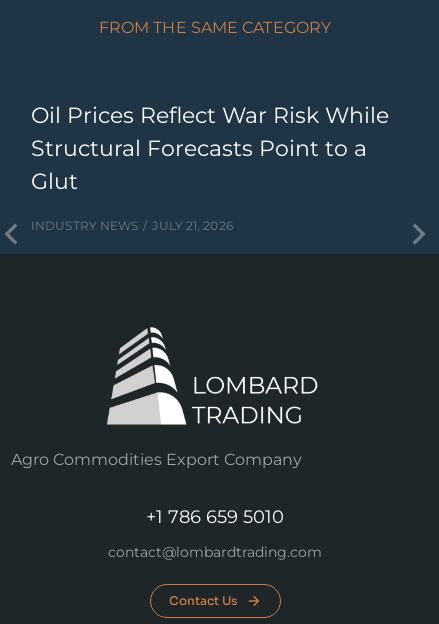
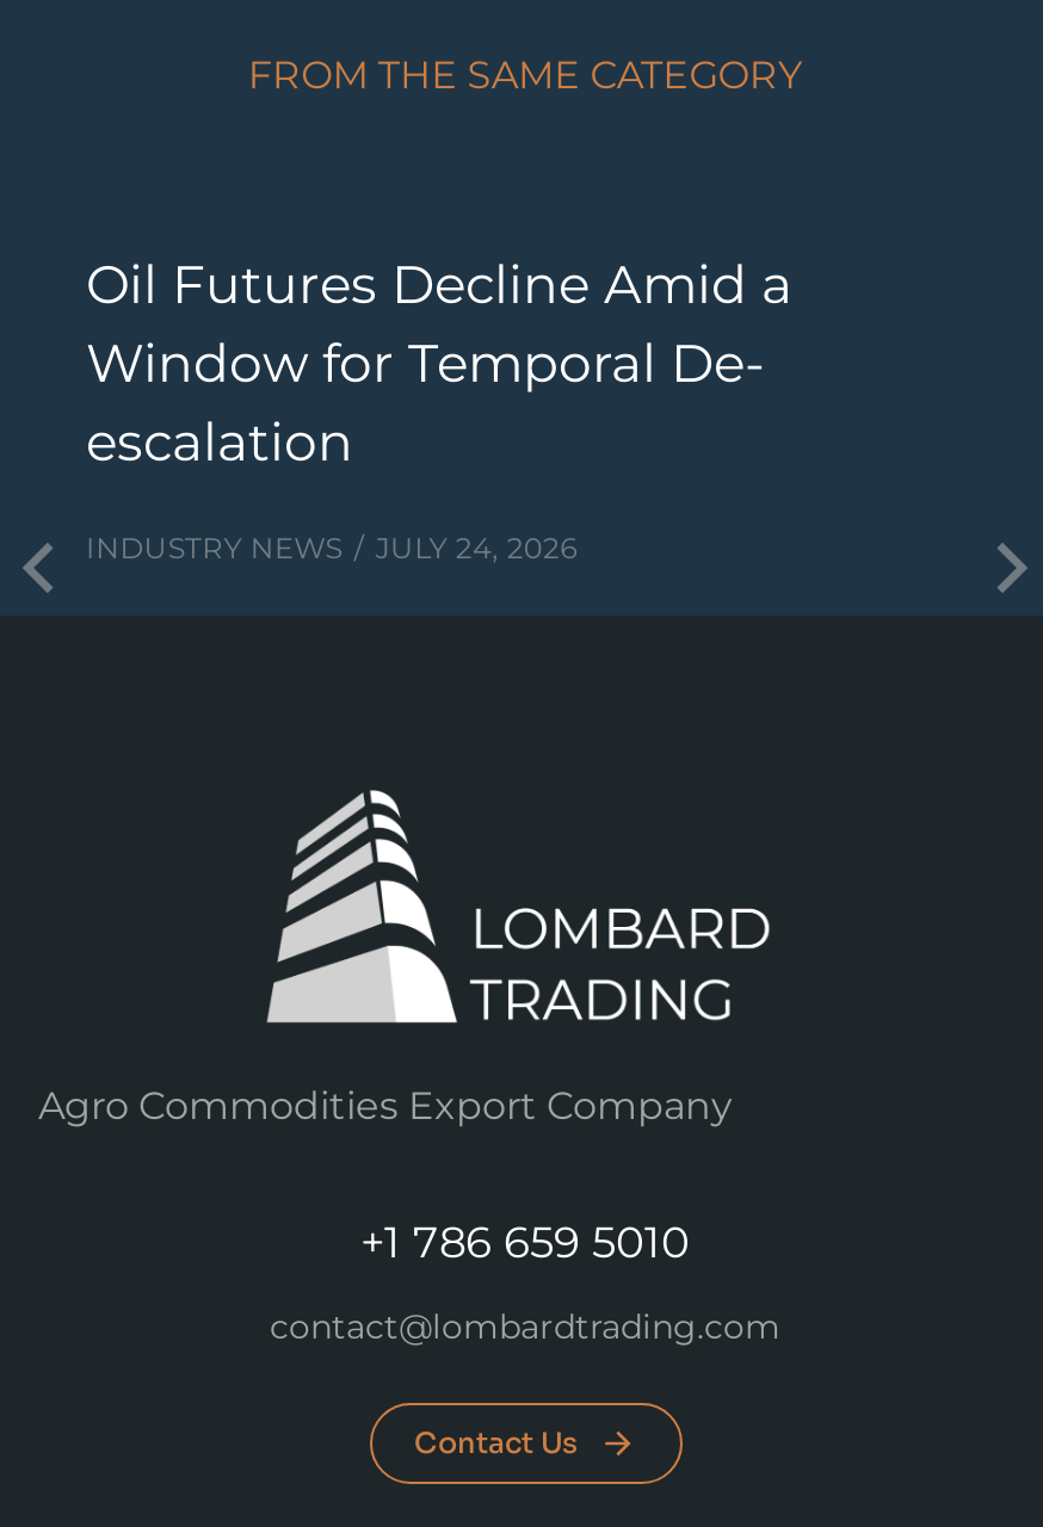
[31,102,389,195] Oil Prices Reflect War Risk While | Structural Forecasts Point to a | Glut -> [86,253,792,475] Oil Futures Decline Amid a | Window for Temporal De- | escalation
[31,218,233,233] INDUSTRY NEWS JULY 21, 2026 -> [86,530,577,565] INDUSTRY NEWS JULY 24, 2026

